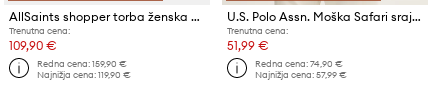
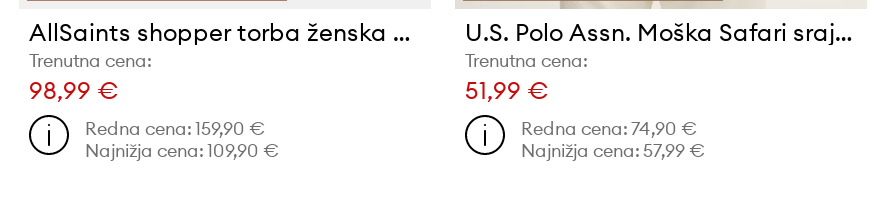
[9,38,57,53] 109,90 € -> [29,76,119,106] 98,99 €
[37,69,131,80] Najnižja cena: 119,90 € -> [85,139,279,161] Najnižja cena: 109,90 €

